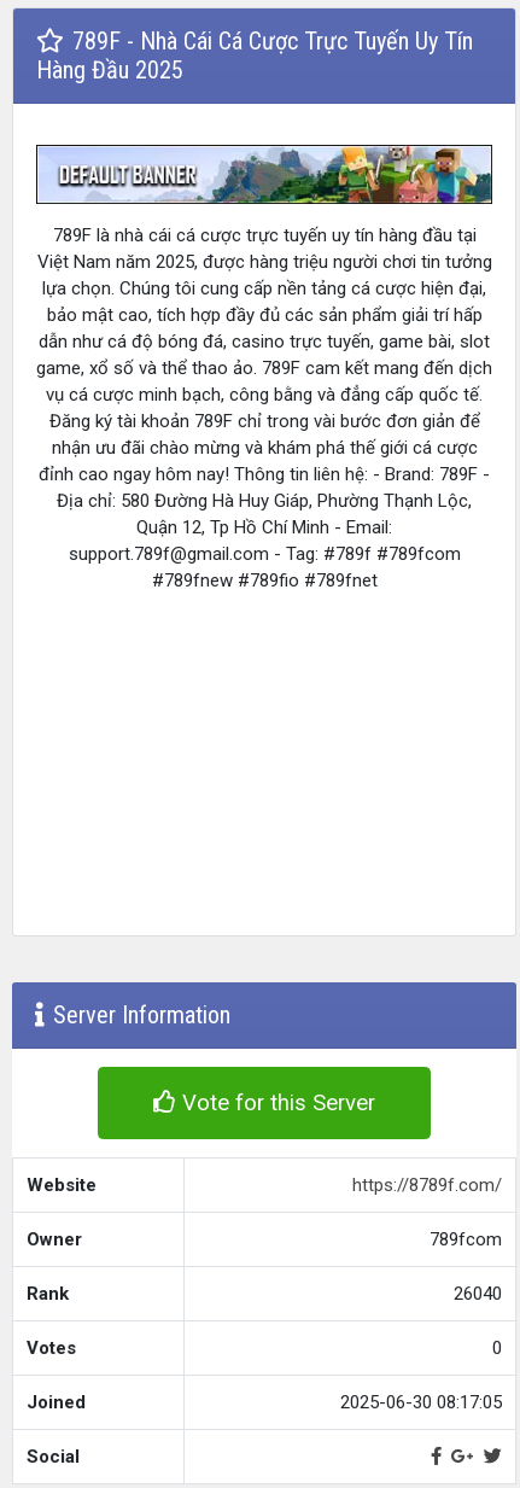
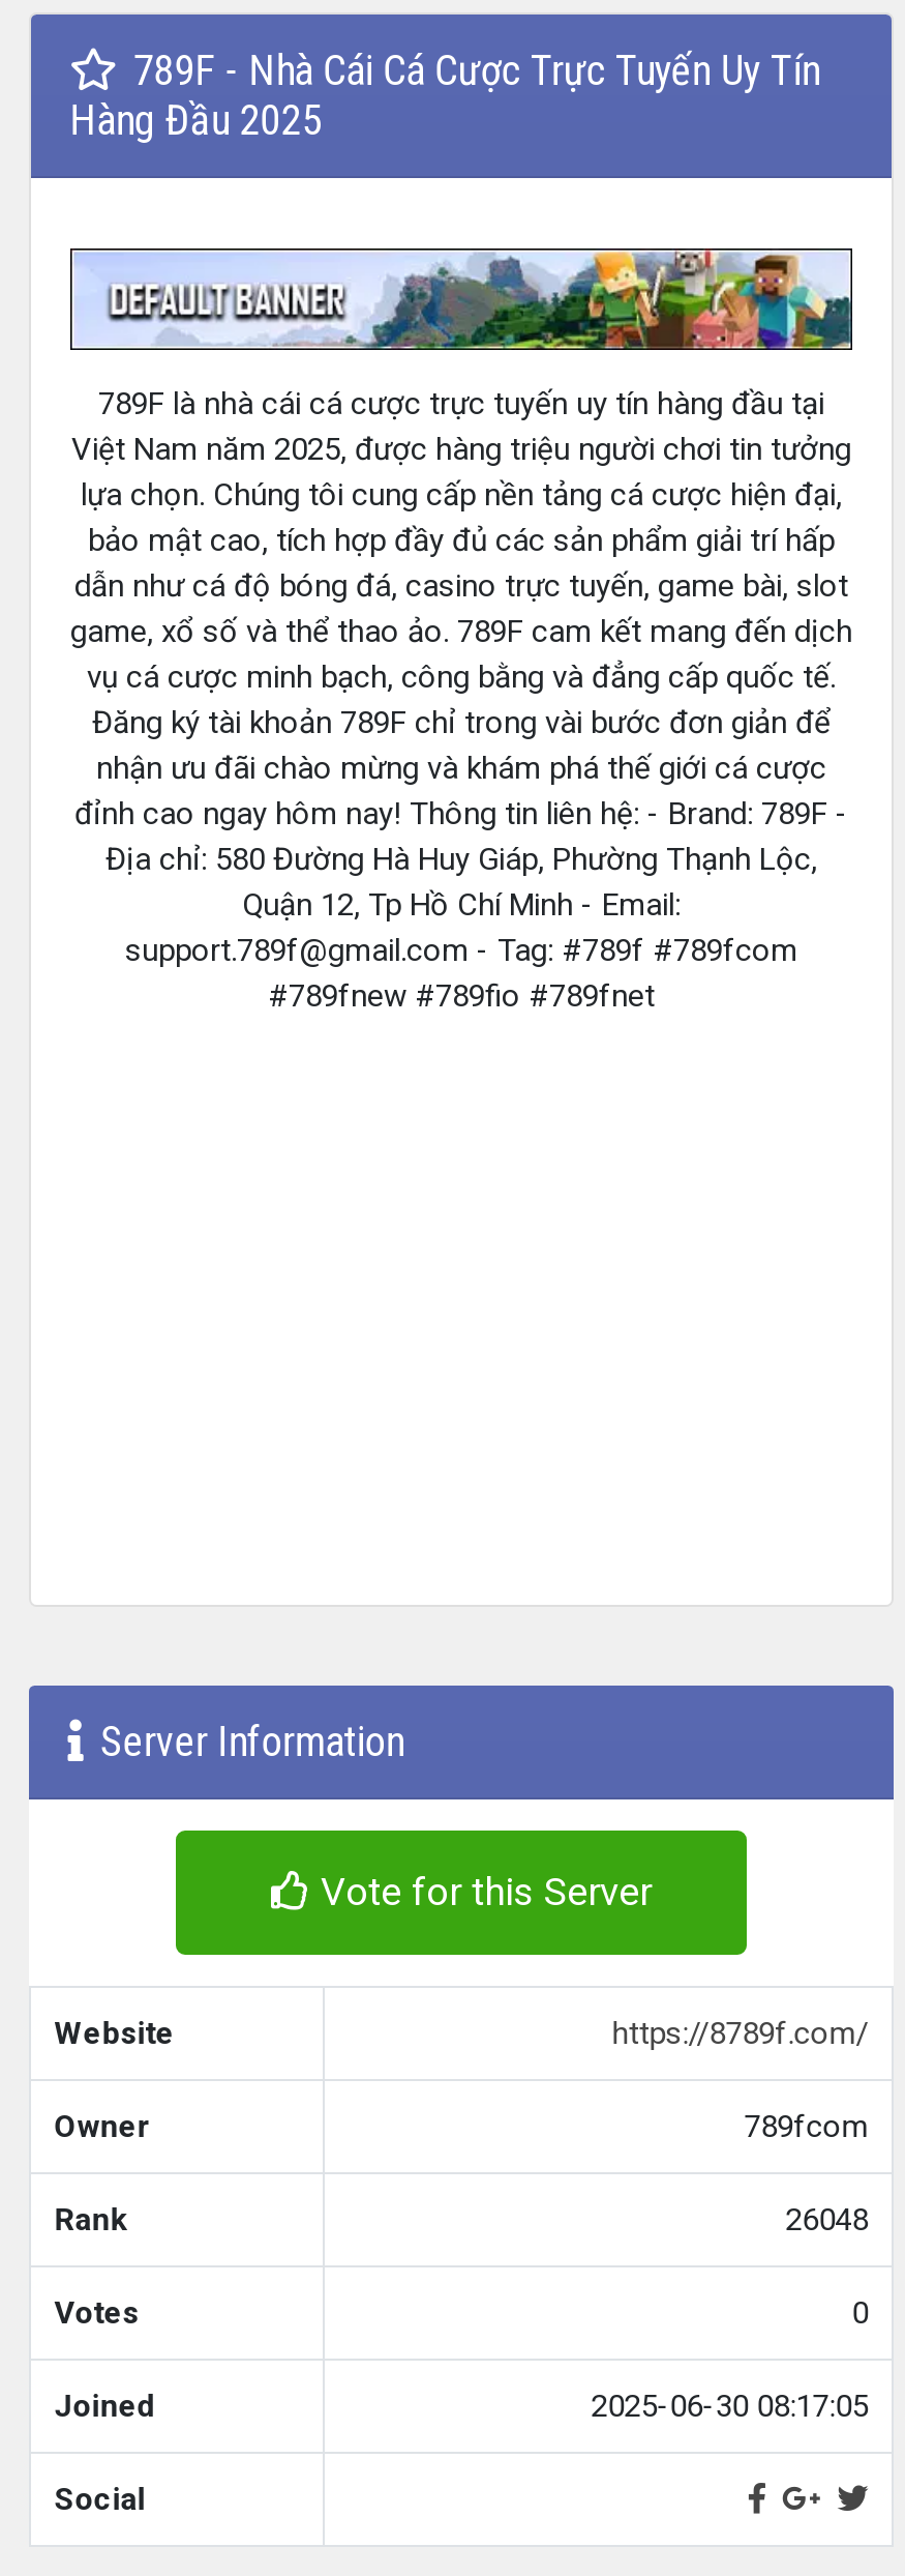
[453,1283,502,1304] 26040 -> [786,2201,868,2238] 26048

